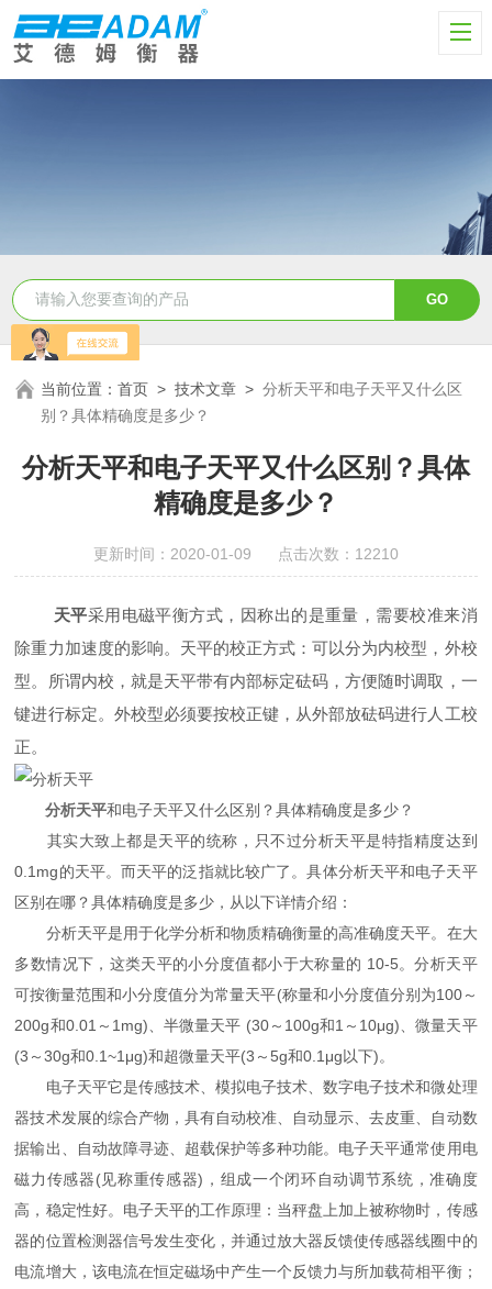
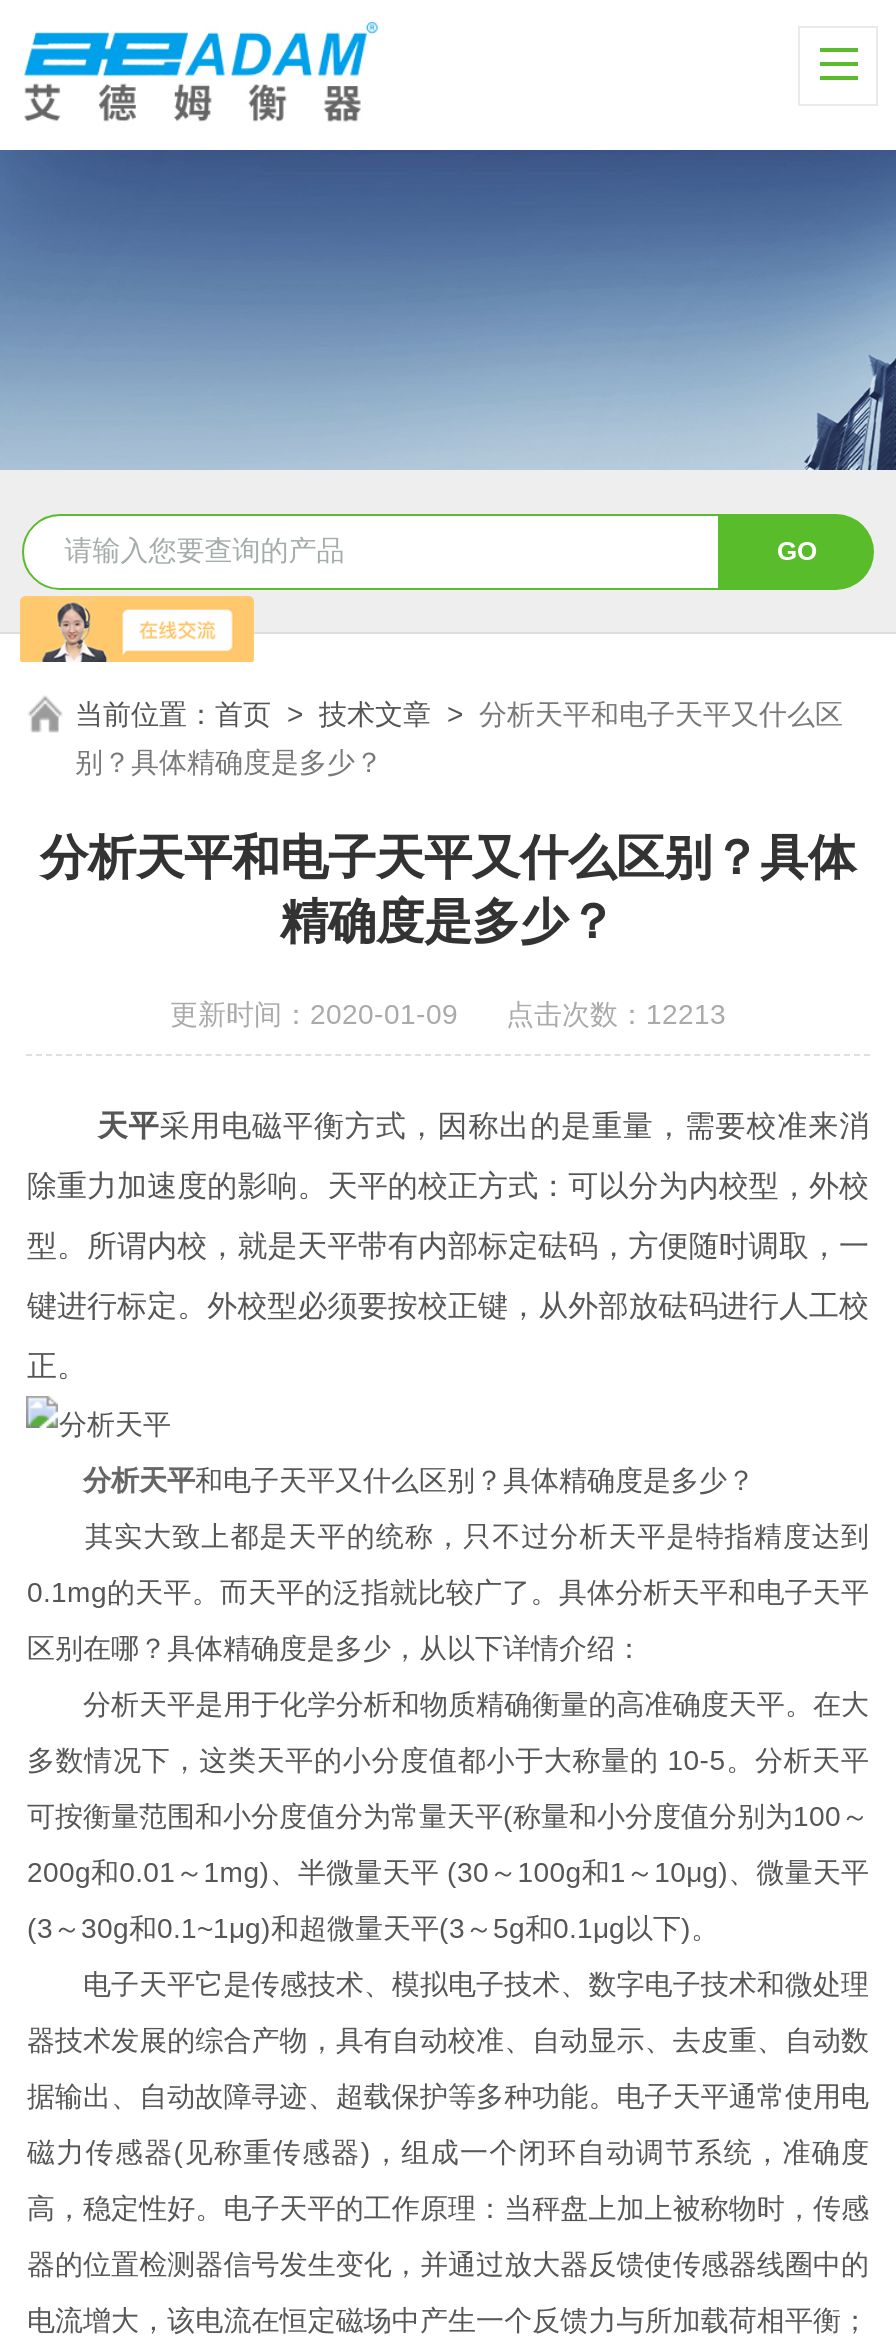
[93,545,399,562] 更新时间：2020-01-09 点击次数：12210 -> [170,997,726,1029] 更新时间：2020-01-09 点击次数：12213

